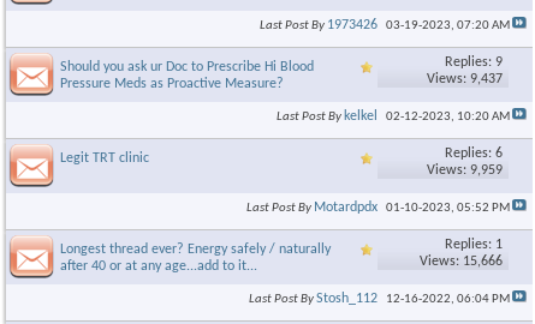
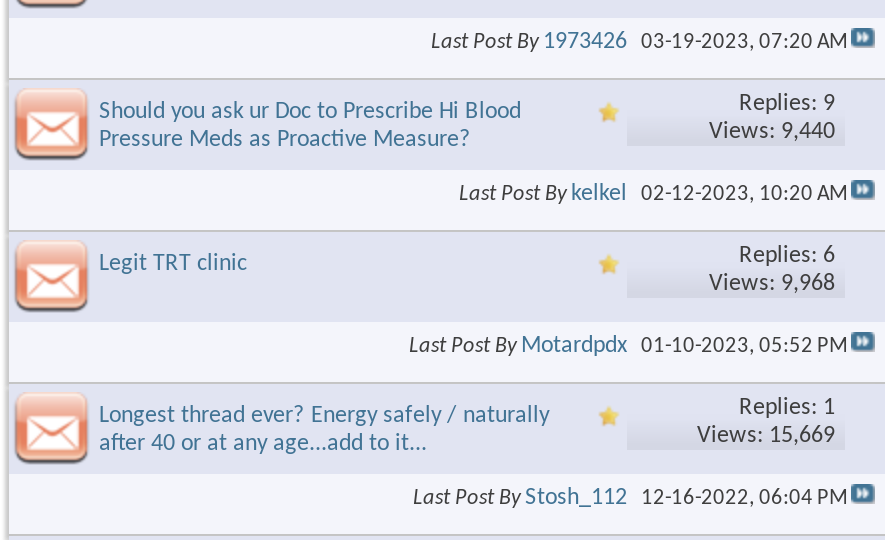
[427,72,503,86] Views: 9,437 -> [709,120,835,144] Views: 9,440
[427,163,503,178] Views: 9,959 -> [709,272,835,296] Views: 9,968
[420,254,503,269] Views: 15,666 -> [697,424,835,448] Views: 15,669

